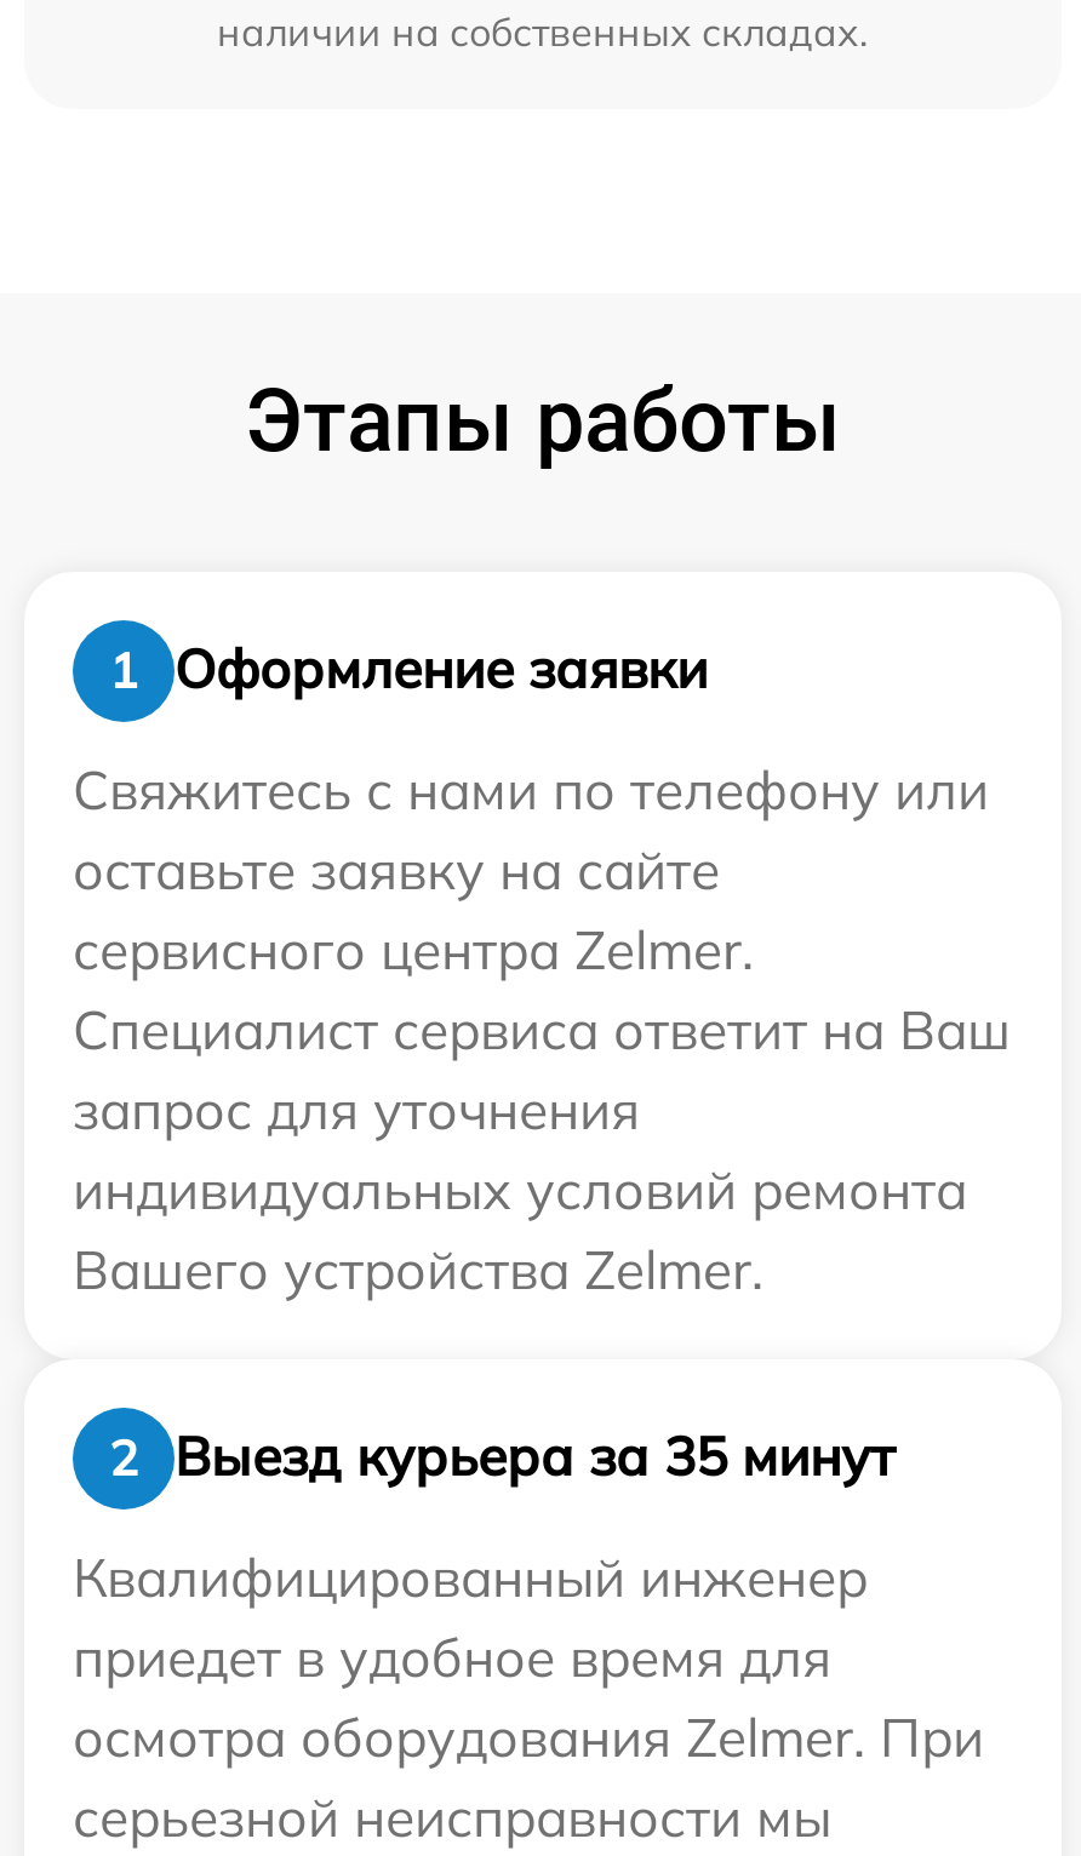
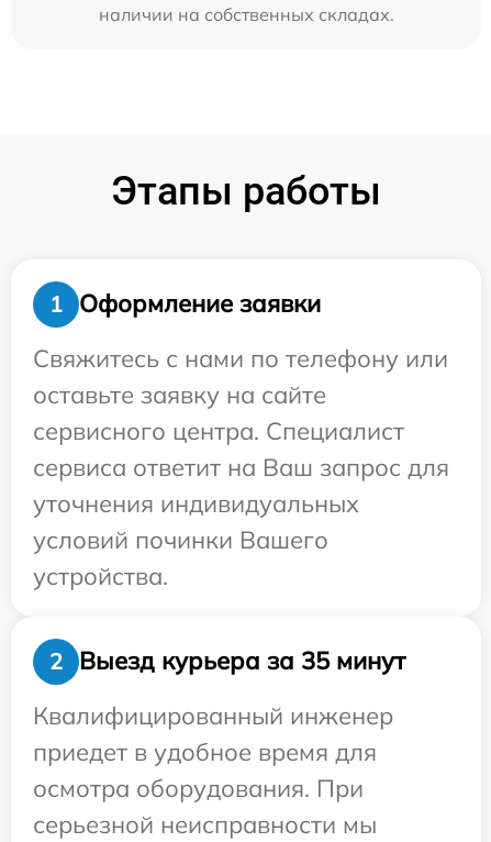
[73,915,1011,1303] сервисного центра Zelmer. | Специалист сервиса ответит на Ваш | запрос для уточнения | индивидуальных условий ремонта | Вашего устройства Zelmer. -> [33,415,449,591] сервисного центра. Специалист | сервиса ответит на Ваш запрос для | уточнения индивидуальных | условий починки Вашего | устройства.
[73,1703,984,1770] осмотра оборудования Zelmer. При -> [33,772,364,803] осмотра оборудования. При

